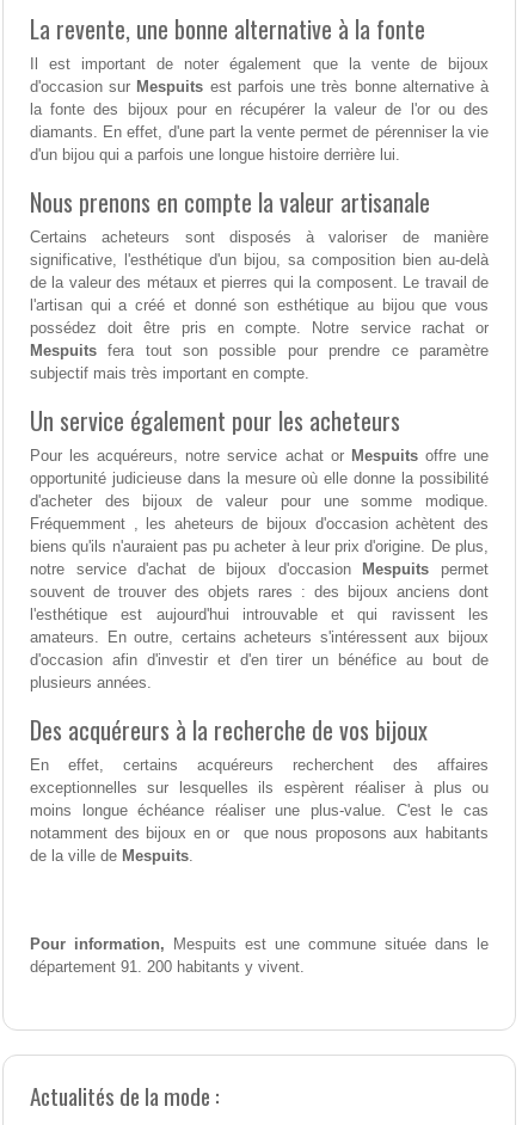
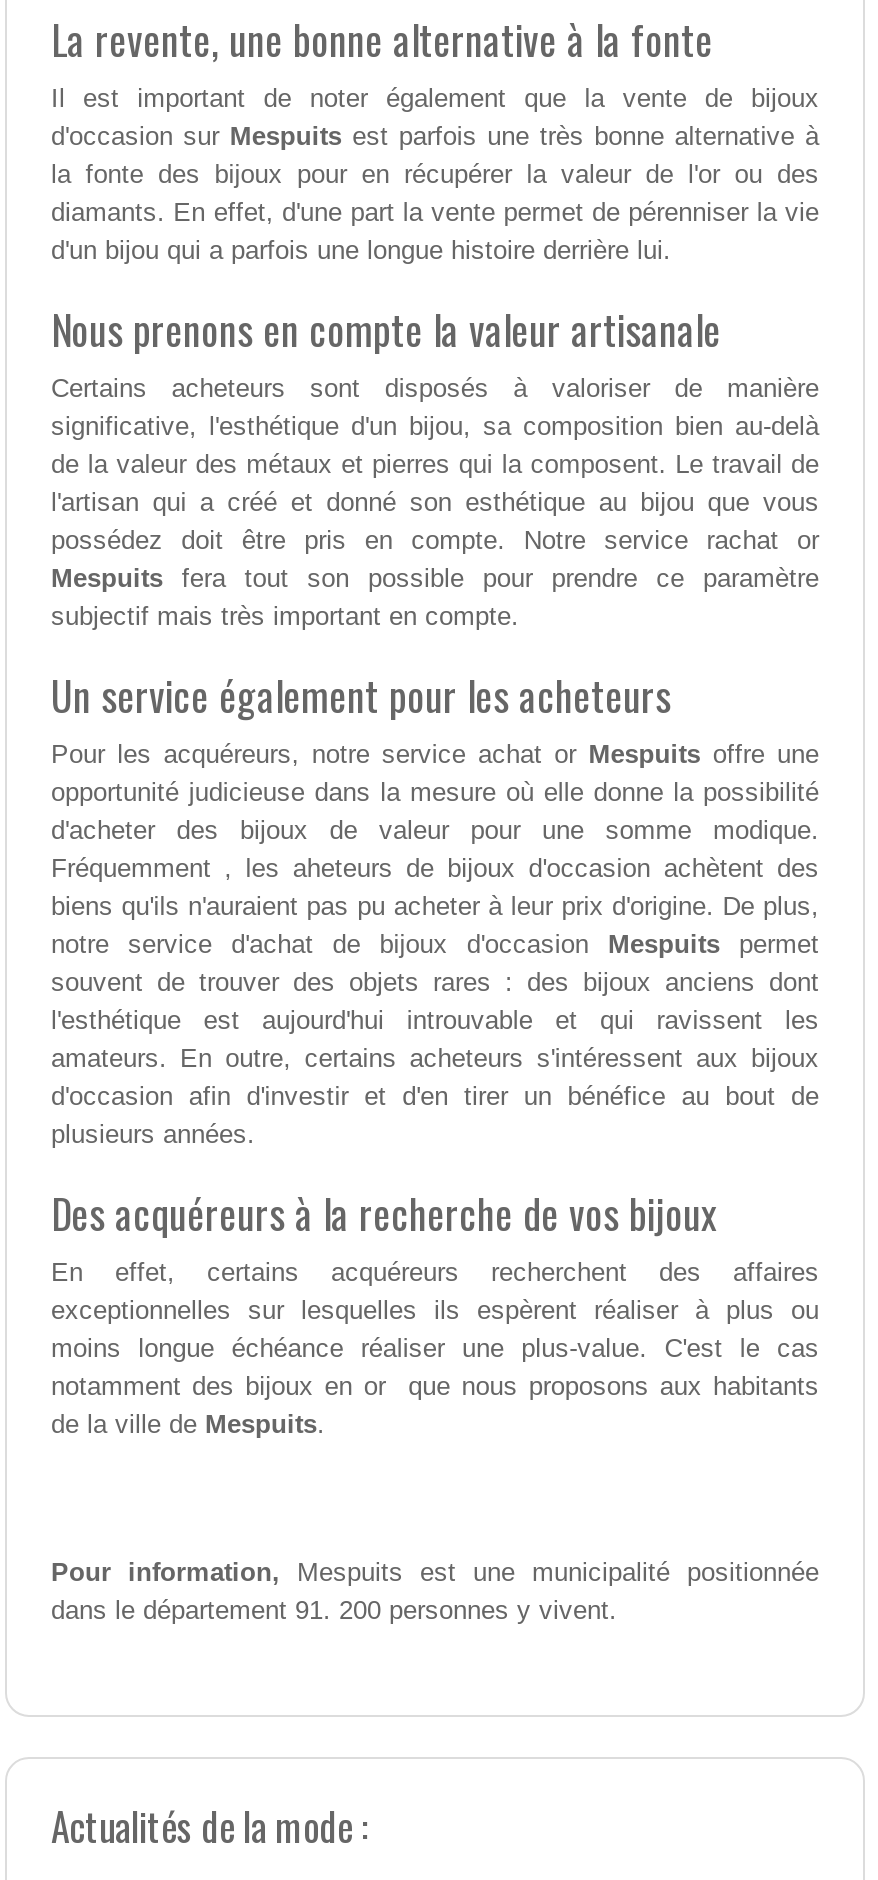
[30,935,489,975] Pour information, Mespuits est une commune située dans le | département 91. 200 habitants y vivent. -> [51,1556,819,1624] Pour information, Mespuits est une municipalité positionnée | dans le département 91. 200 personnes y vivent.

